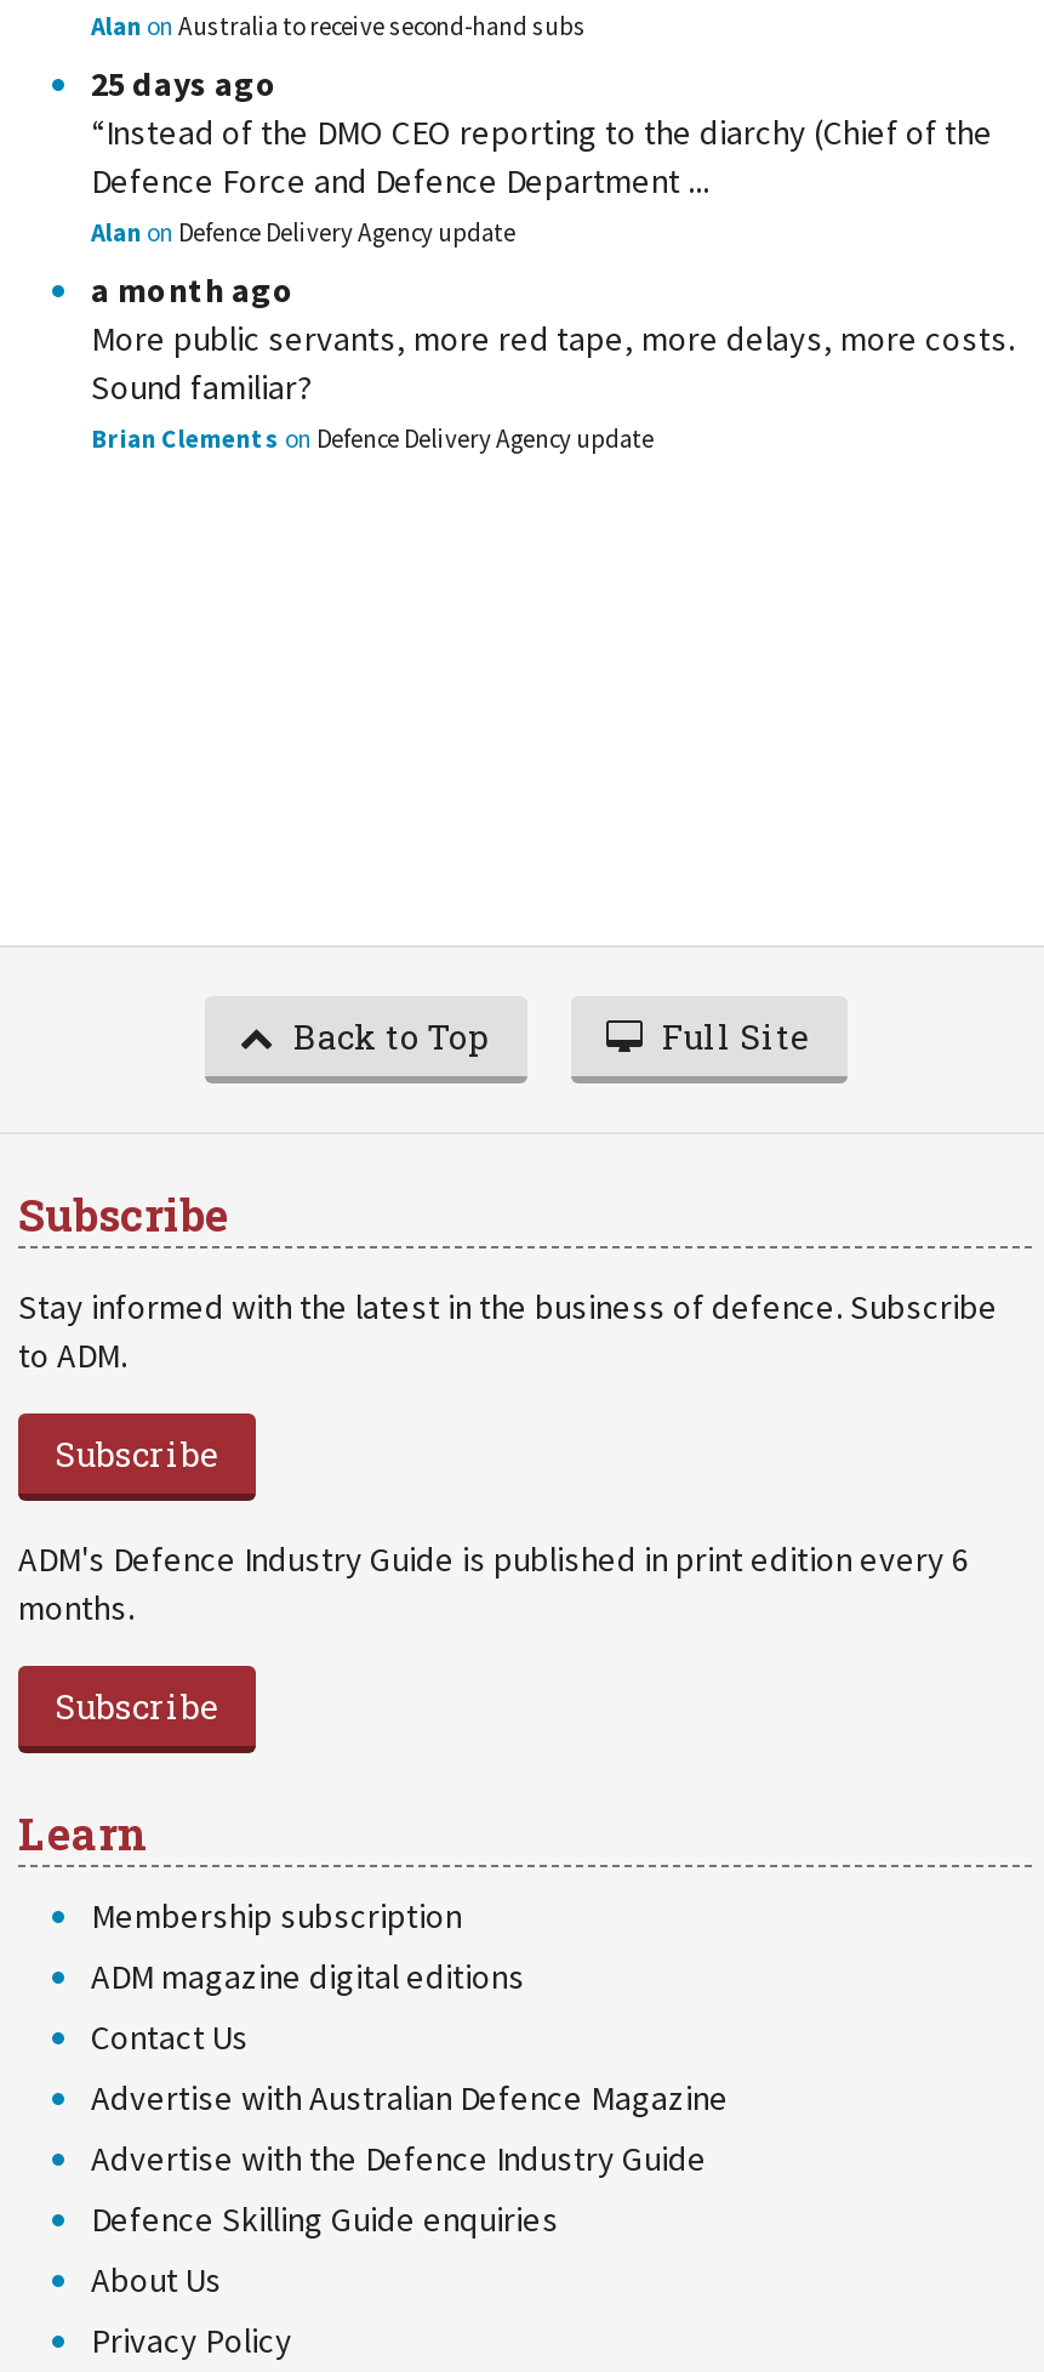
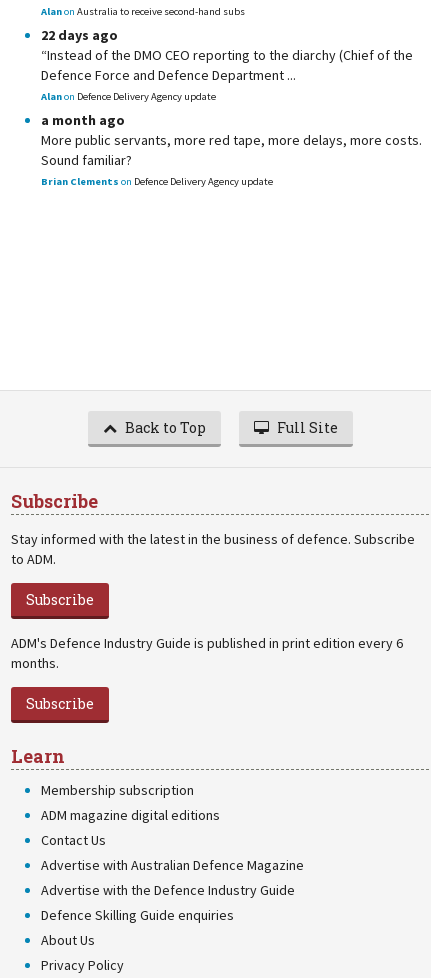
[91,62,278,106] 25 days ago -> [41,26,118,44] 22 days ago

